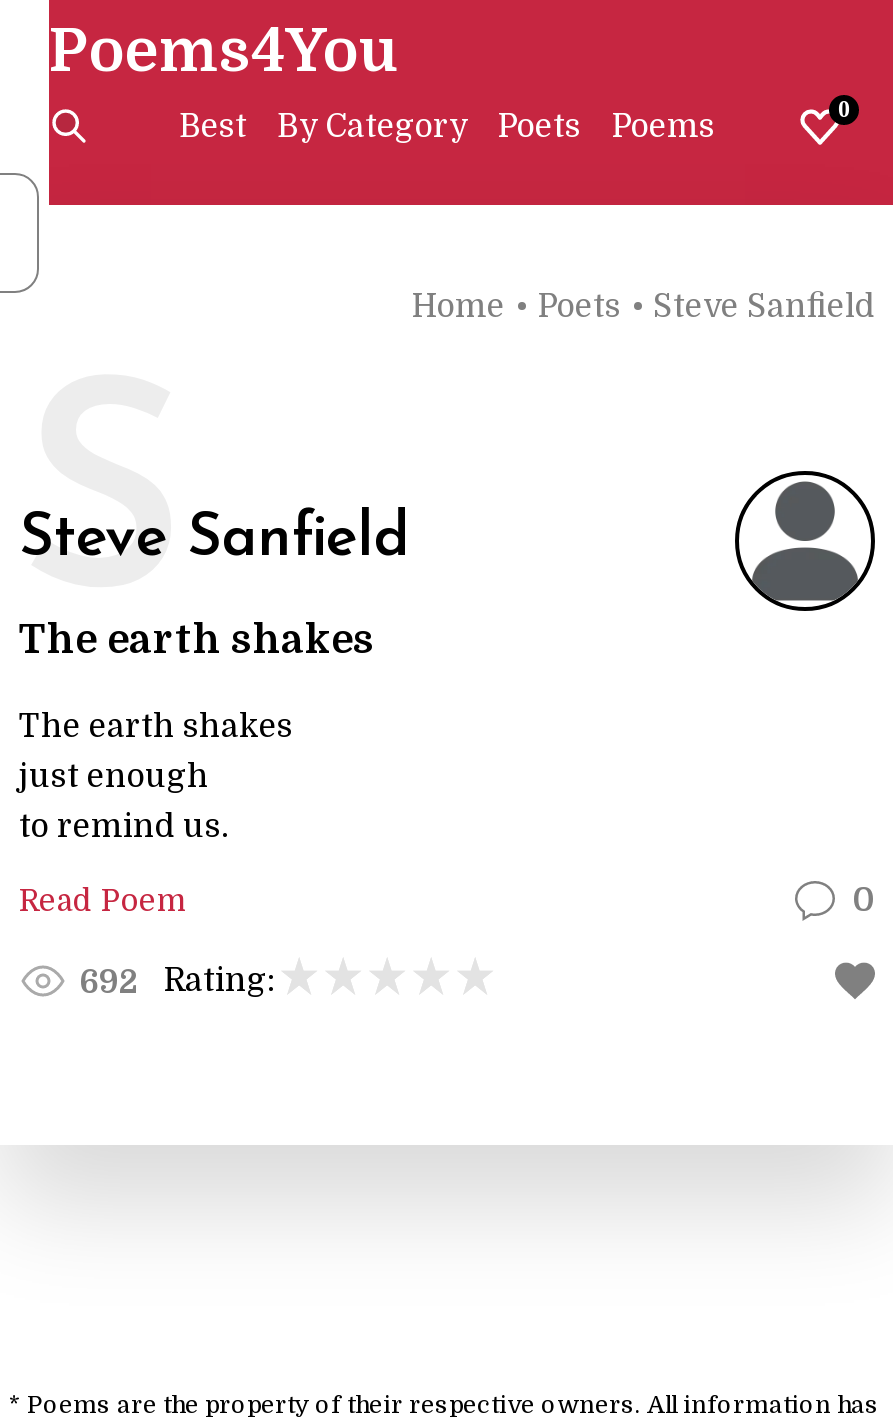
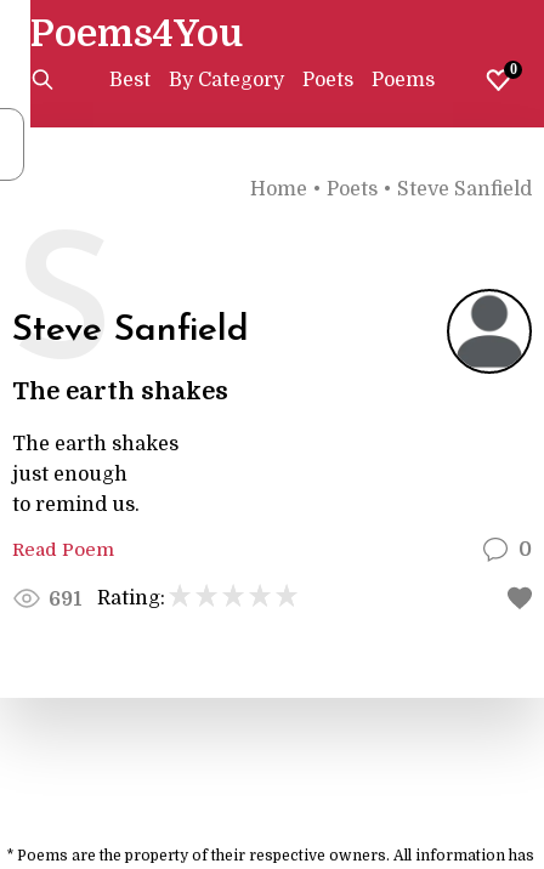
[79,963,275,1000] 692 Rating: -> [49,588,165,610] 691 Rating:

